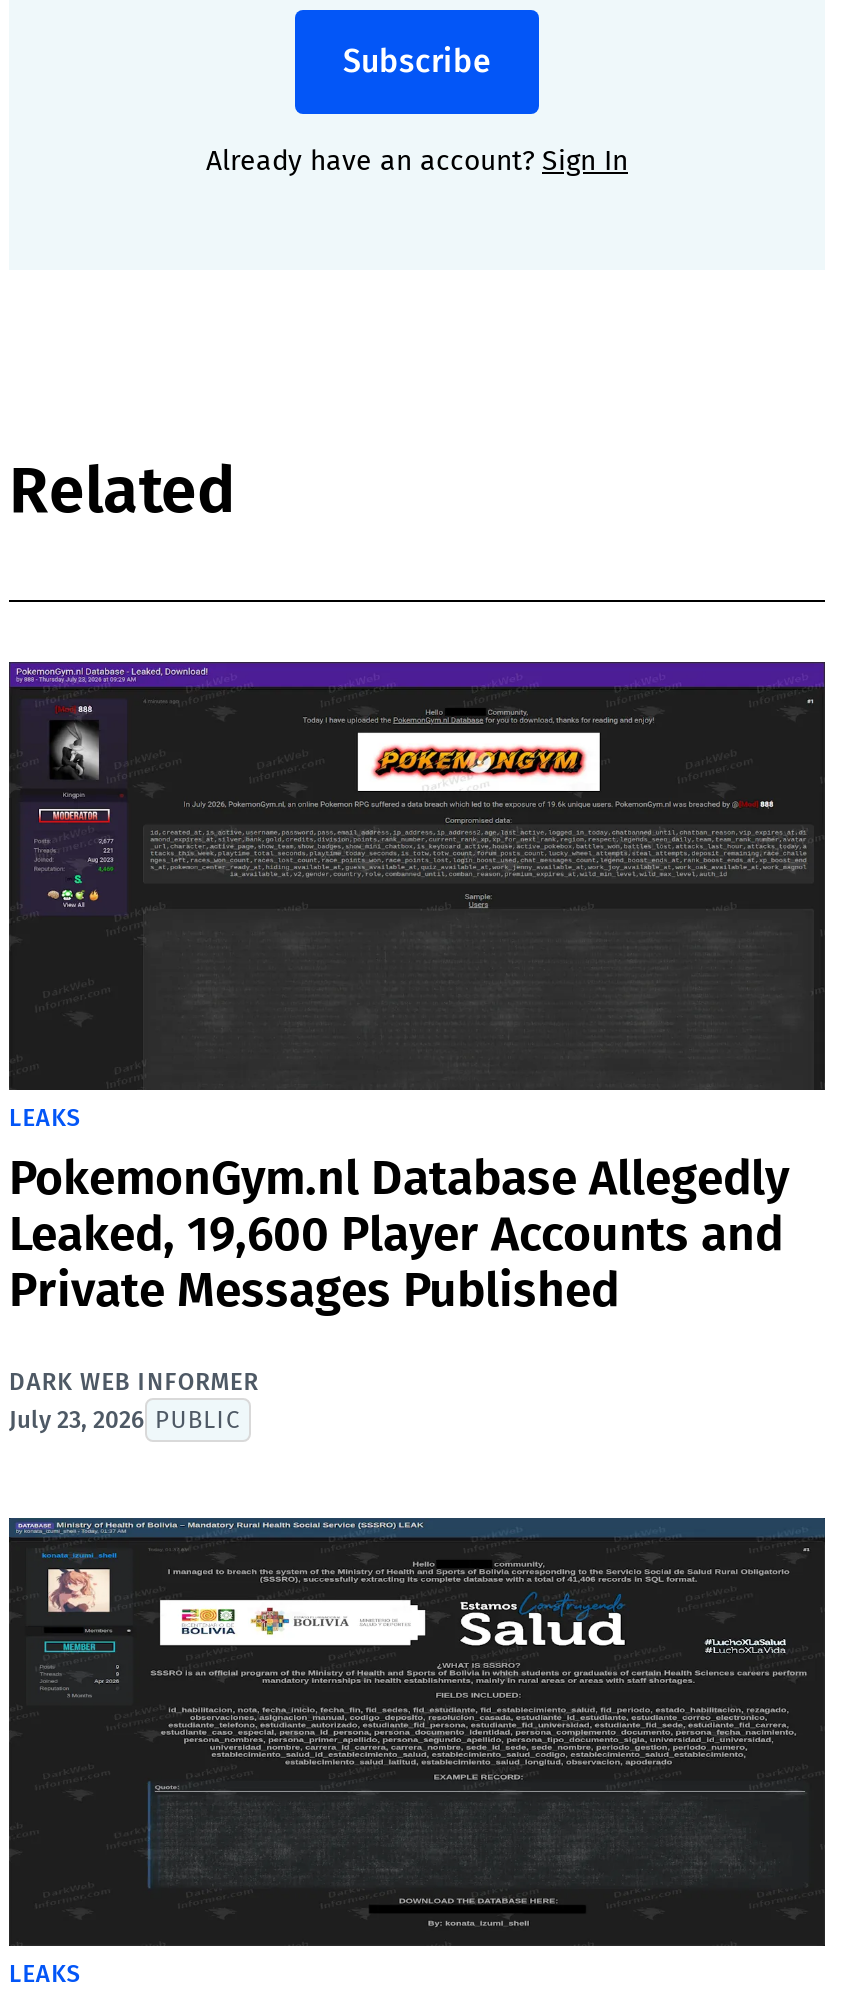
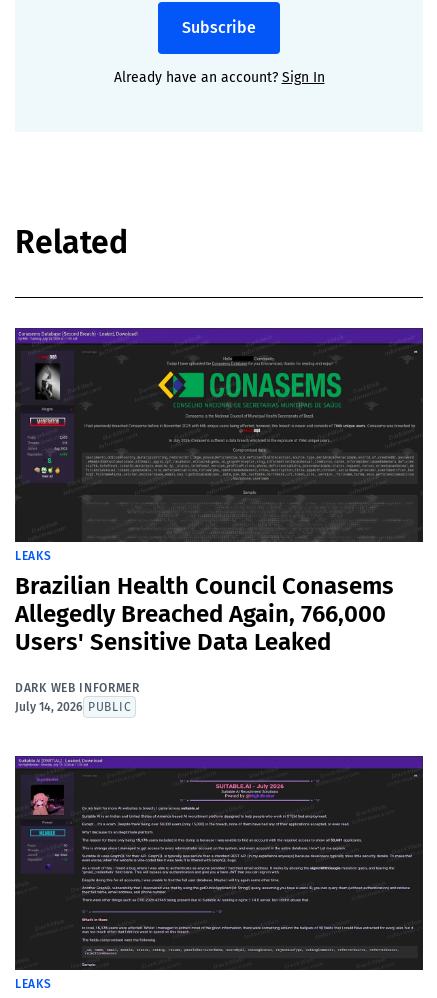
[9,670,825,964] [image] -> [15,332,423,482] [image]
[9,1150,789,1318] PokemonGym.nl Database Allegedly | Leaked, 19,600 Player Accounts and | Private Messages Published -> [15,572,394,656] Brazilian Health Council Conasems | Allegedly Breached Again, 766,000 | Users' Sensitive Data Leaked
[9,1406,241,1434] July 23, 2026 PUBLIC -> [15,700,131,714] July 14, 2026 PUBLIC
[9,1520,825,1938] [image] -> [15,757,423,955] [image]

